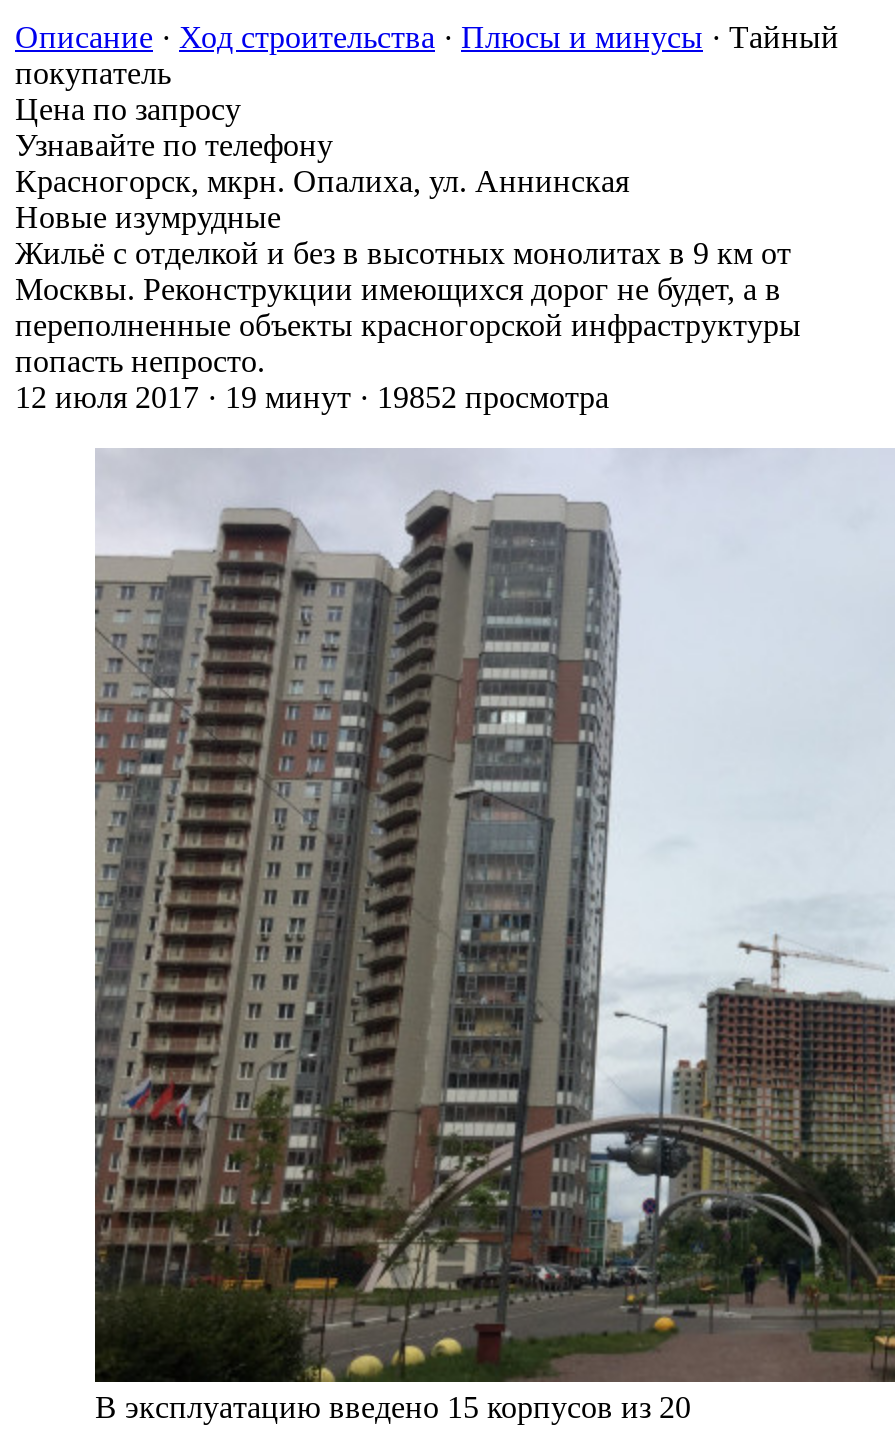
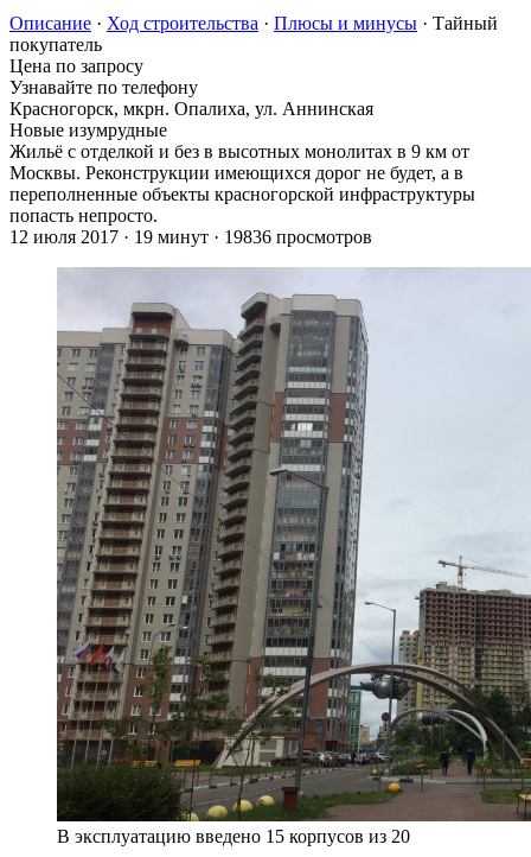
[15,380,609,414] 12 июля 2017 · 19 минут · 19852 просмотра -> [9,227,372,247] 12 июля 2017 · 19 минут · 19836 просмотров

